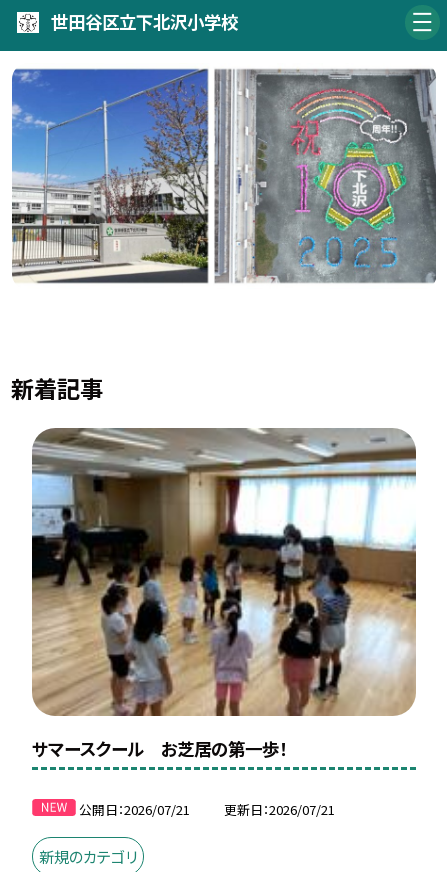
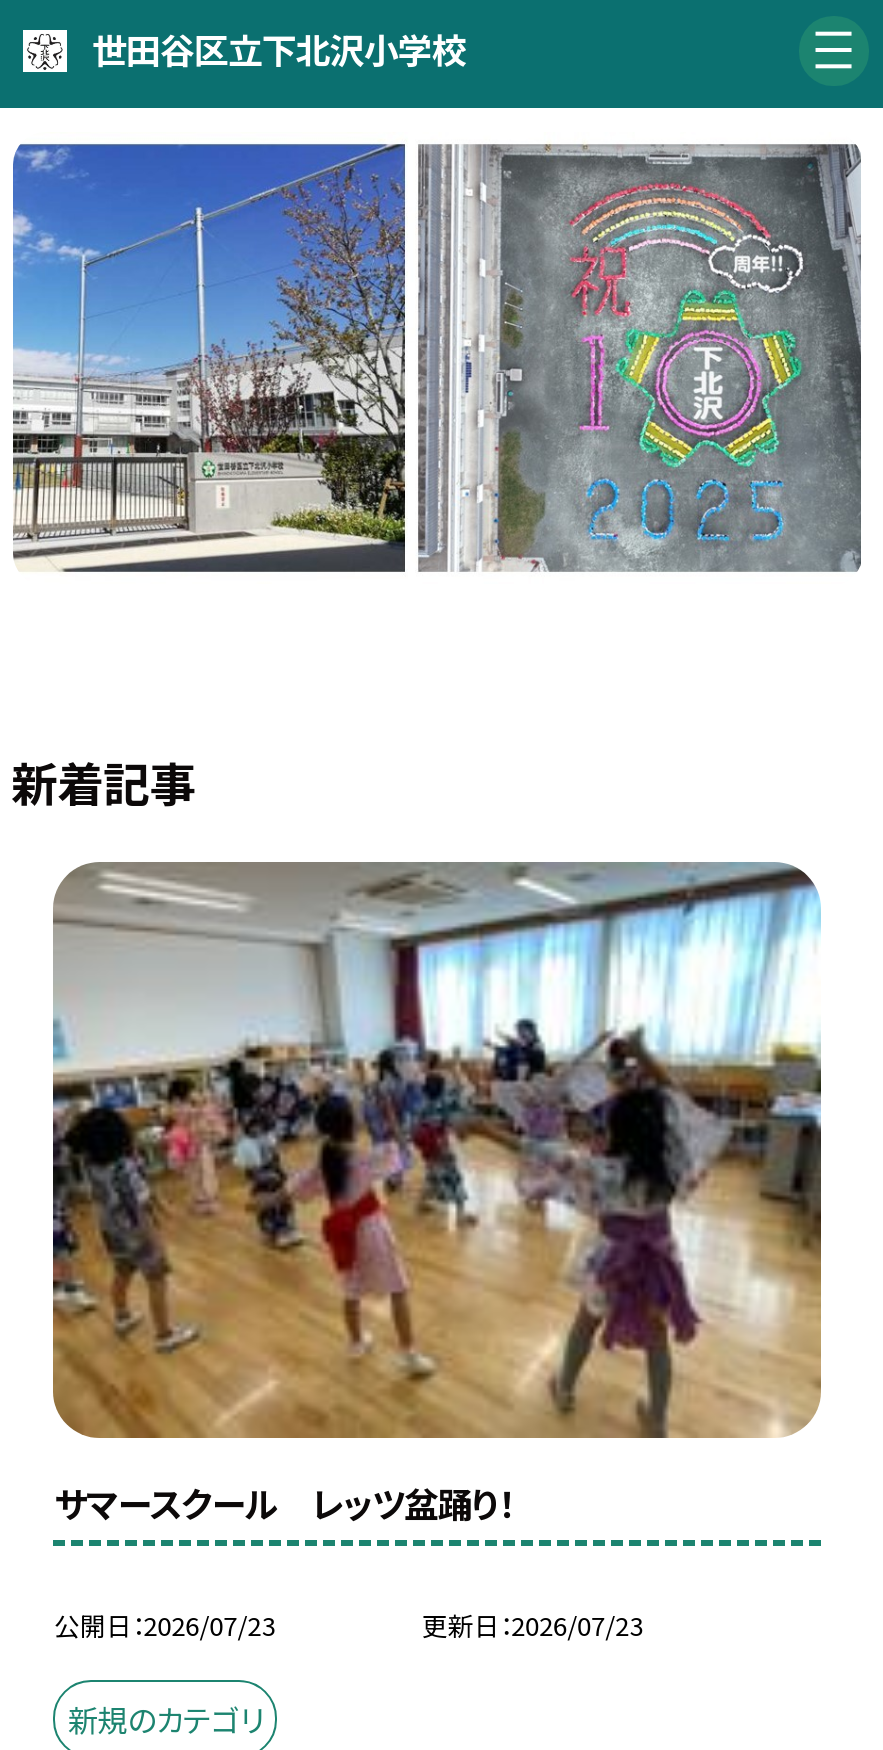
[31,428,417,761] [image] | サマースクール お芝居の第一歩！ -> [51,860,823,1529] [image] | サマースクール レッツ盆踊り！
[79,800,335,819] 公開日 2026/07/21 | 更新日 2026/07/21 -> [54,1606,643,1644] 公開日 2026/07/23 | 更新日 2026/07/23

